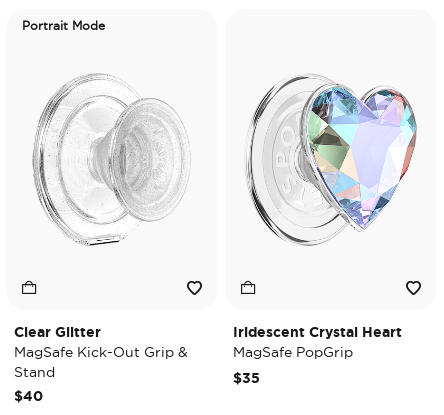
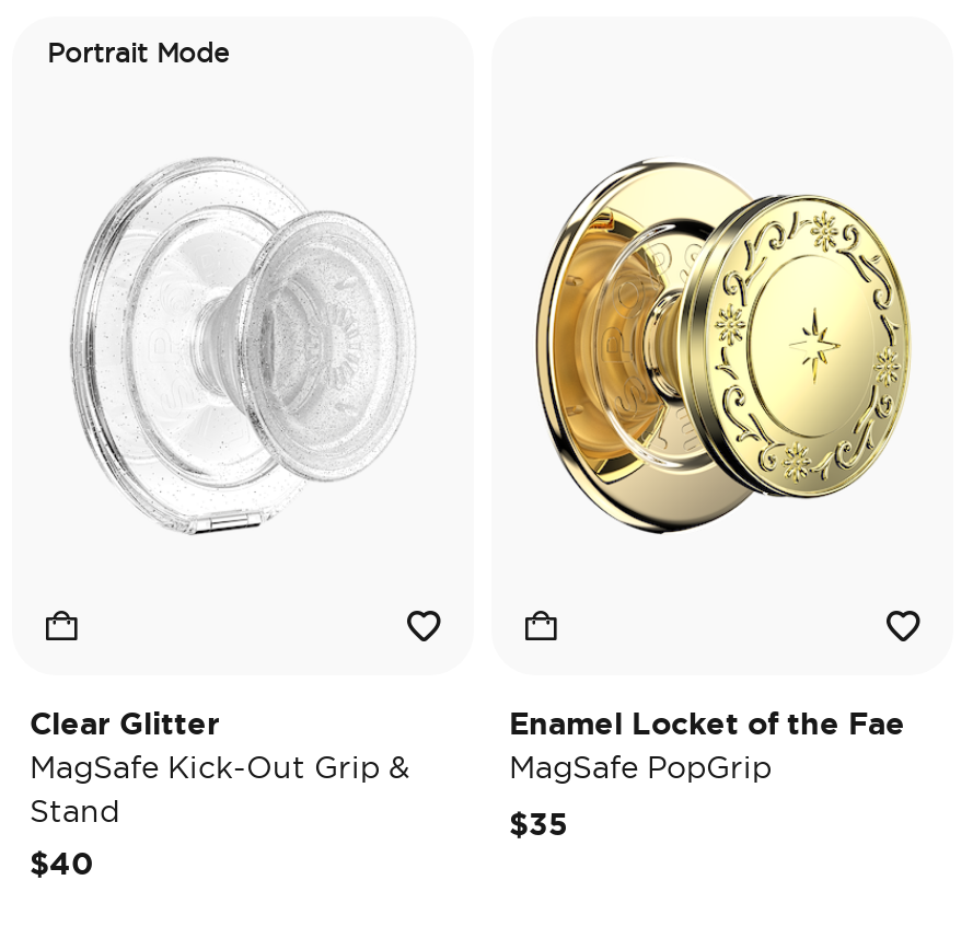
[245,75,418,246] [image] -> [533,159,912,535] [image]
[233,324,402,340] Iridescent Crystal Heart -> [509,706,905,741] Enamel Locket of the Fae

